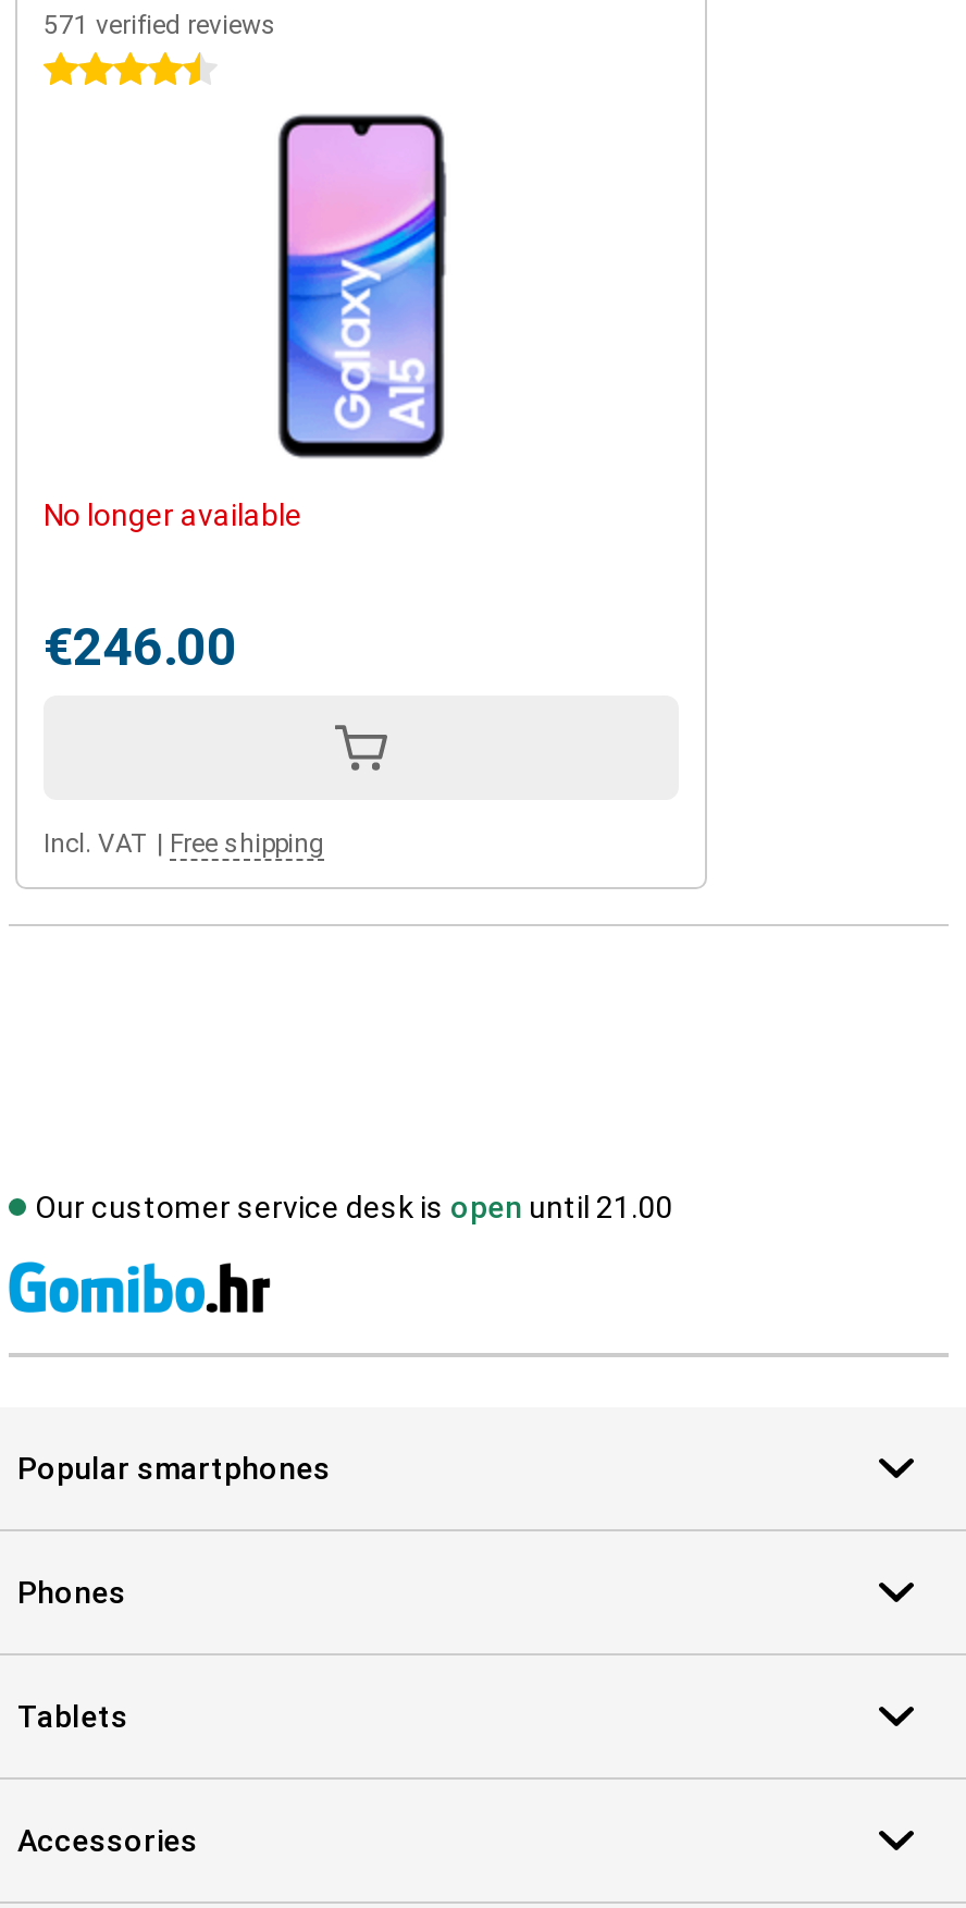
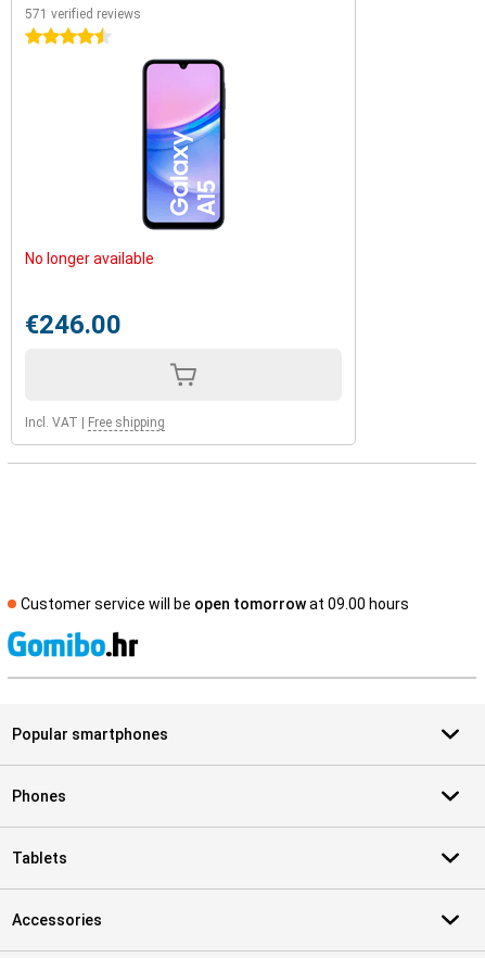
[35,1190,672,1224] Our customer service desk is open until 21.00 -> [21,595,409,613] Customer service will be open tomorrow at 09.00 hours

